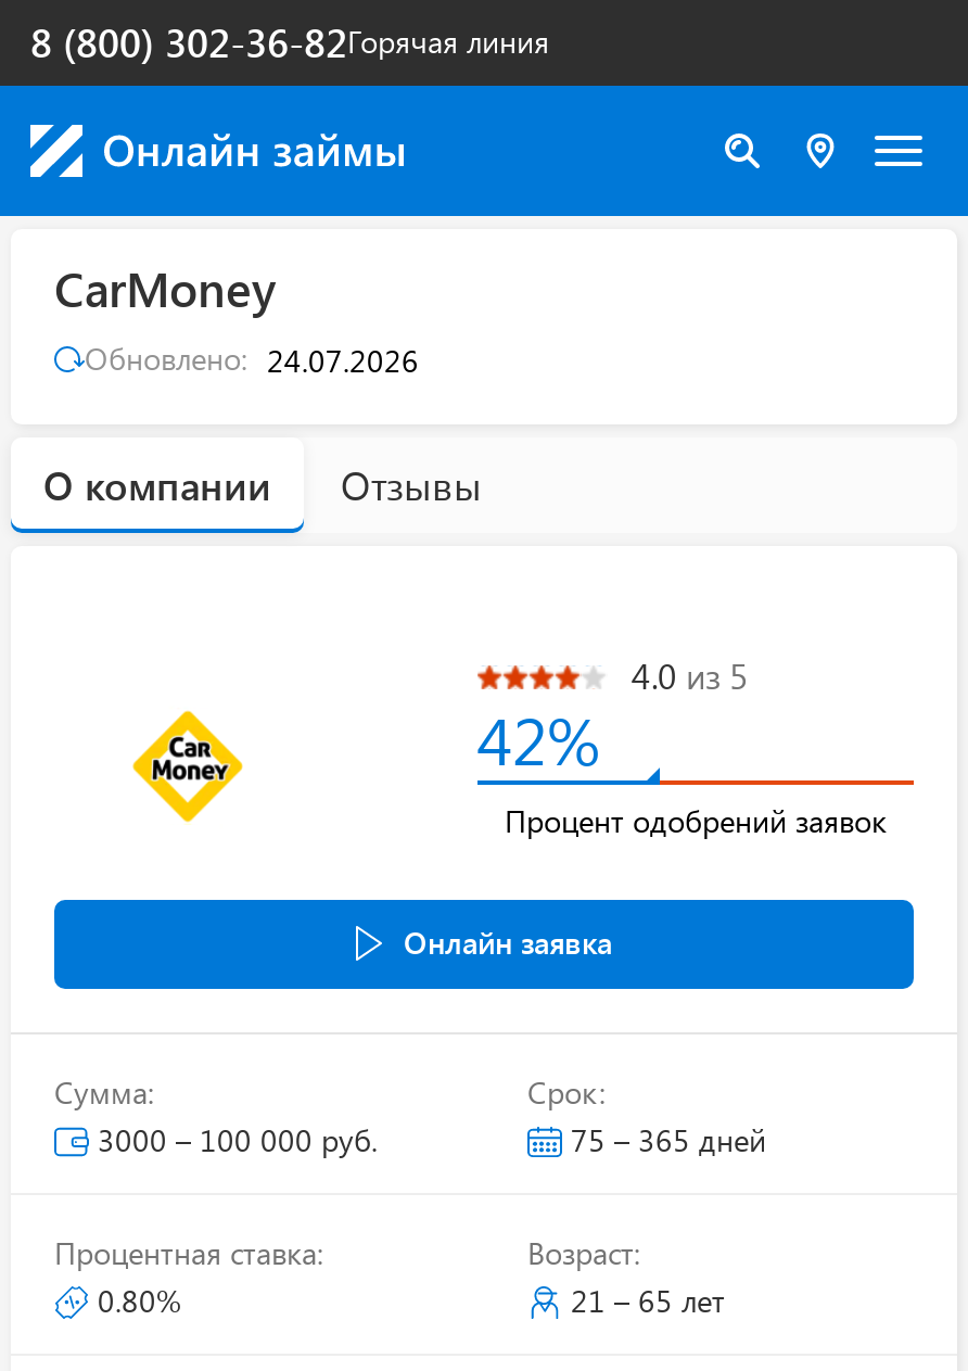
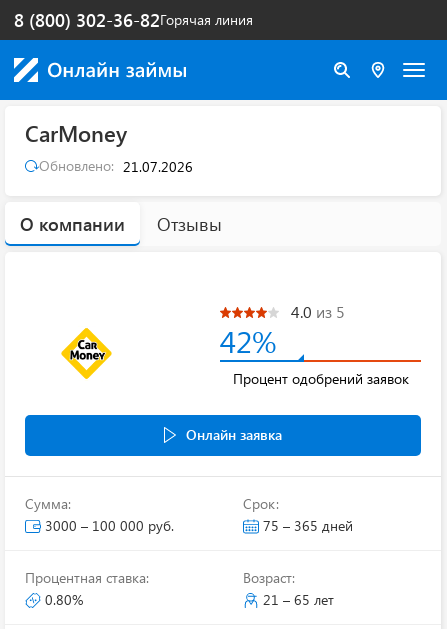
[85,338,419,381] Обновлено: 24.07.2026 -> [39,156,193,176] Обновлено: 21.07.2026

